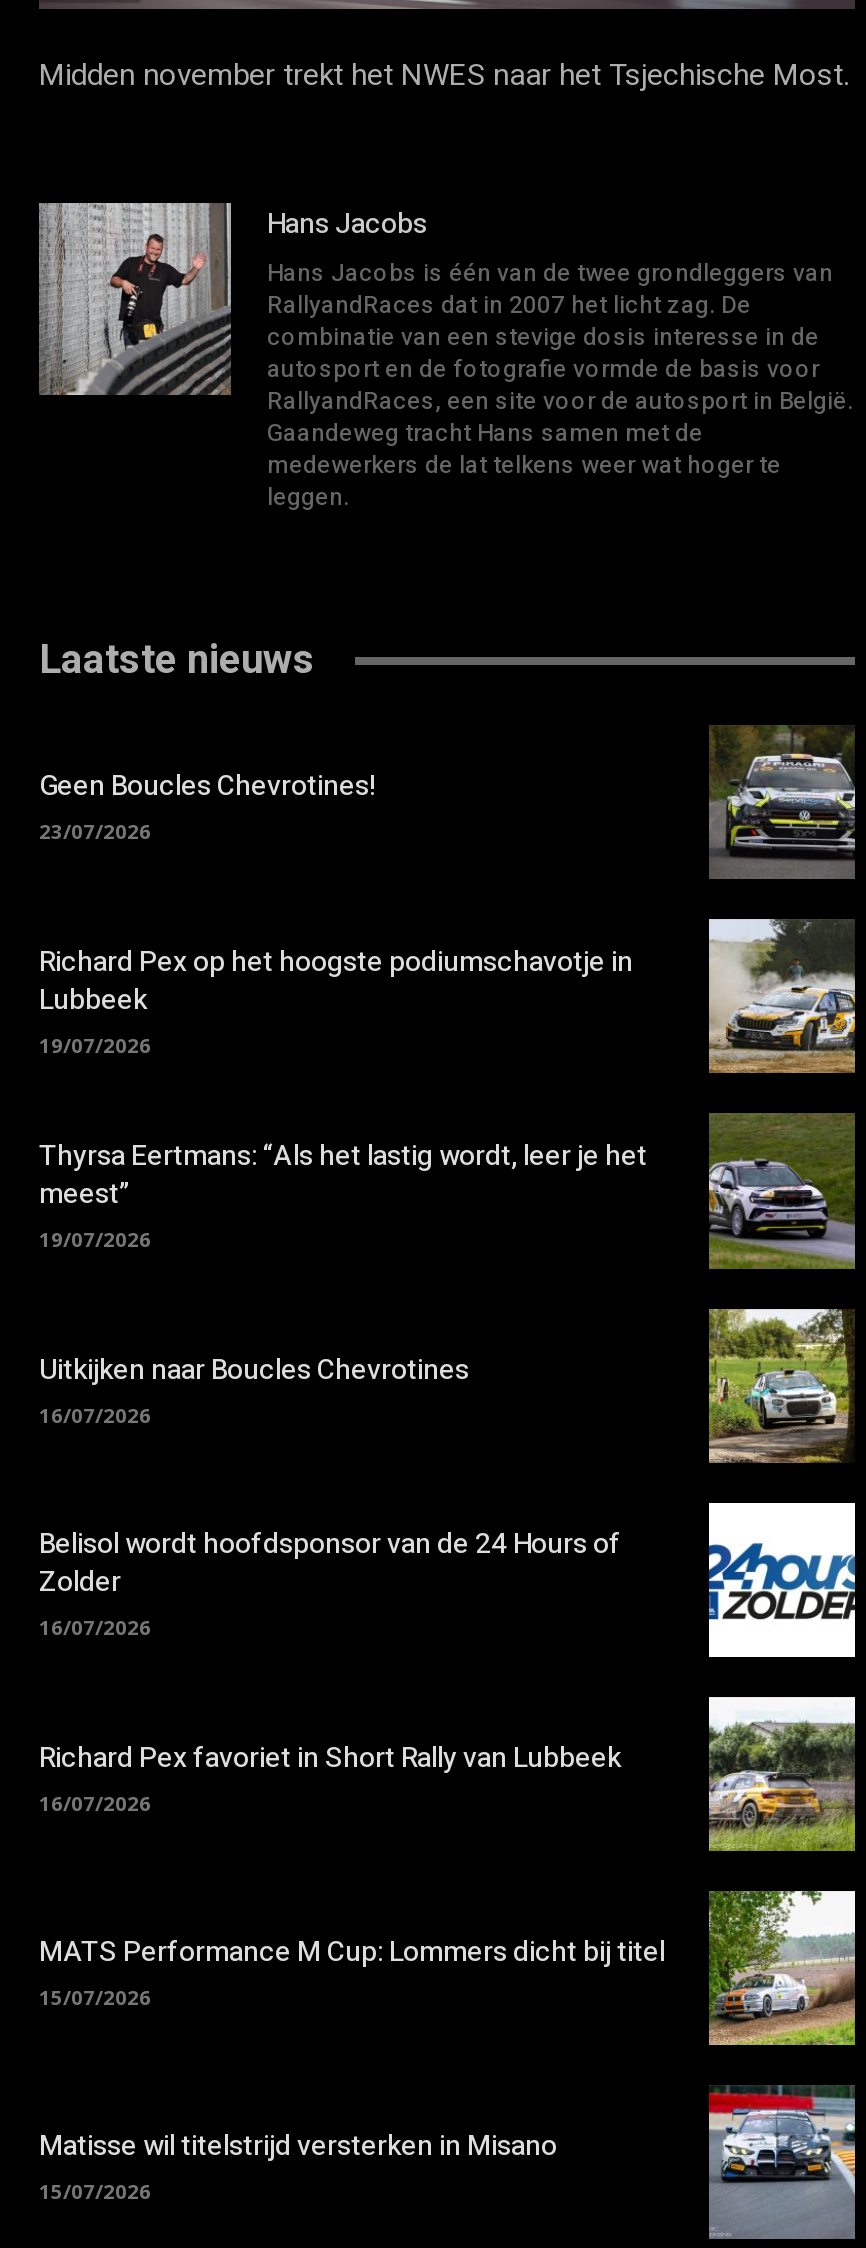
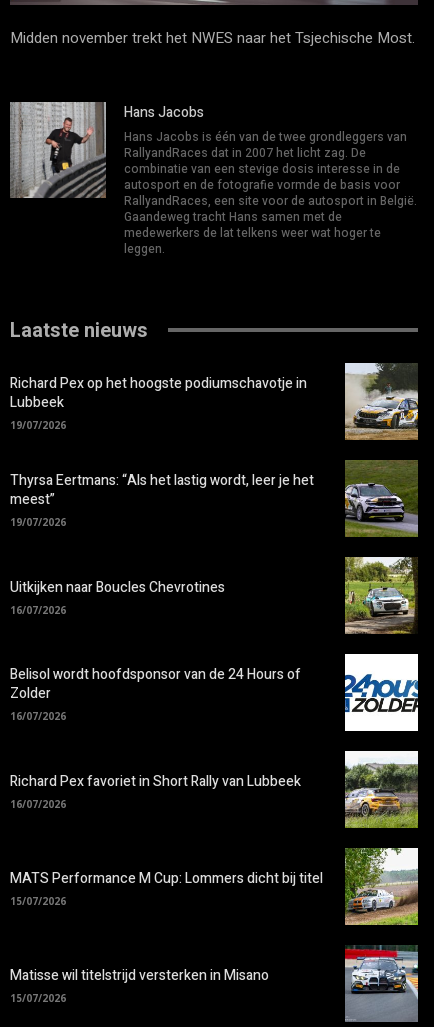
[709,724,855,878] [image] -> none
[39,765,375,845] Geen Boucles Chevrotines! | 23/07/2026 -> none

